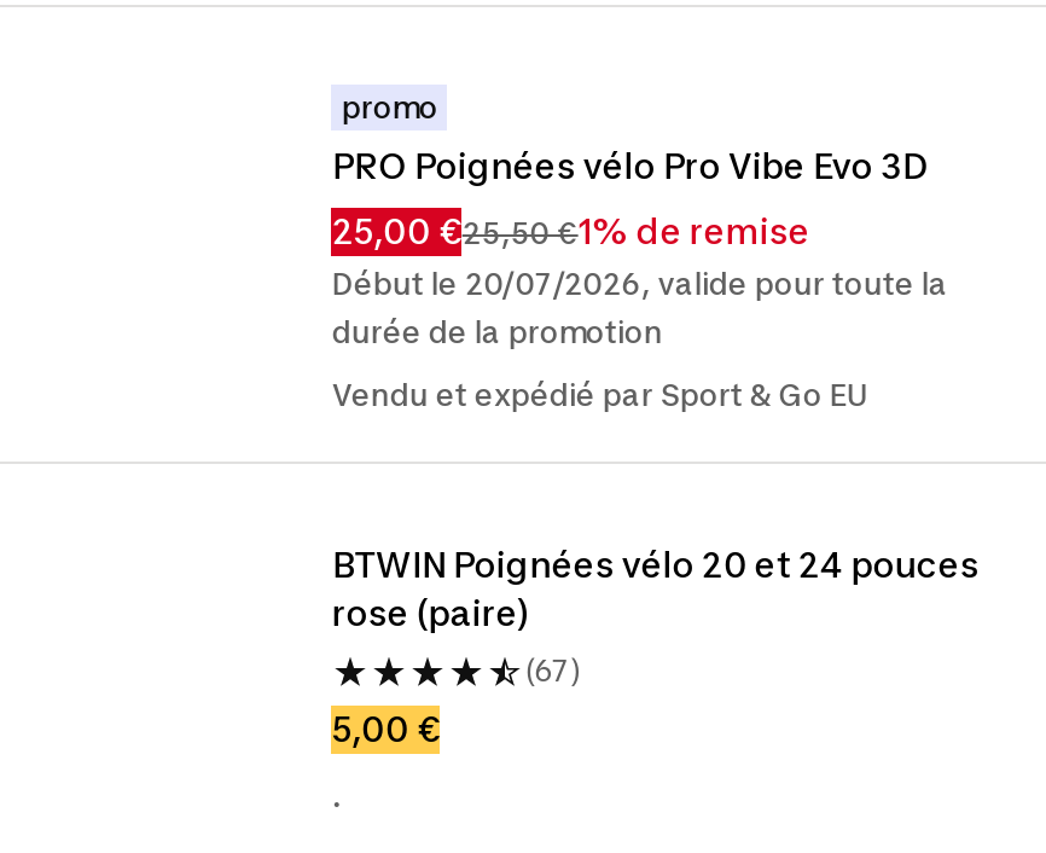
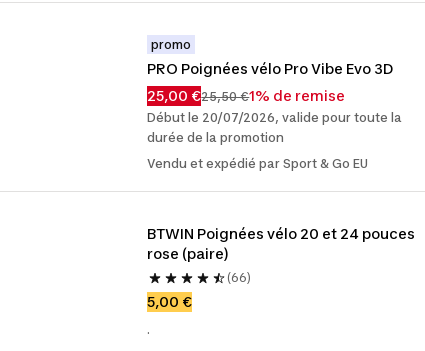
[525,652,580,689] (67) -> [227,270,251,285] (66)

